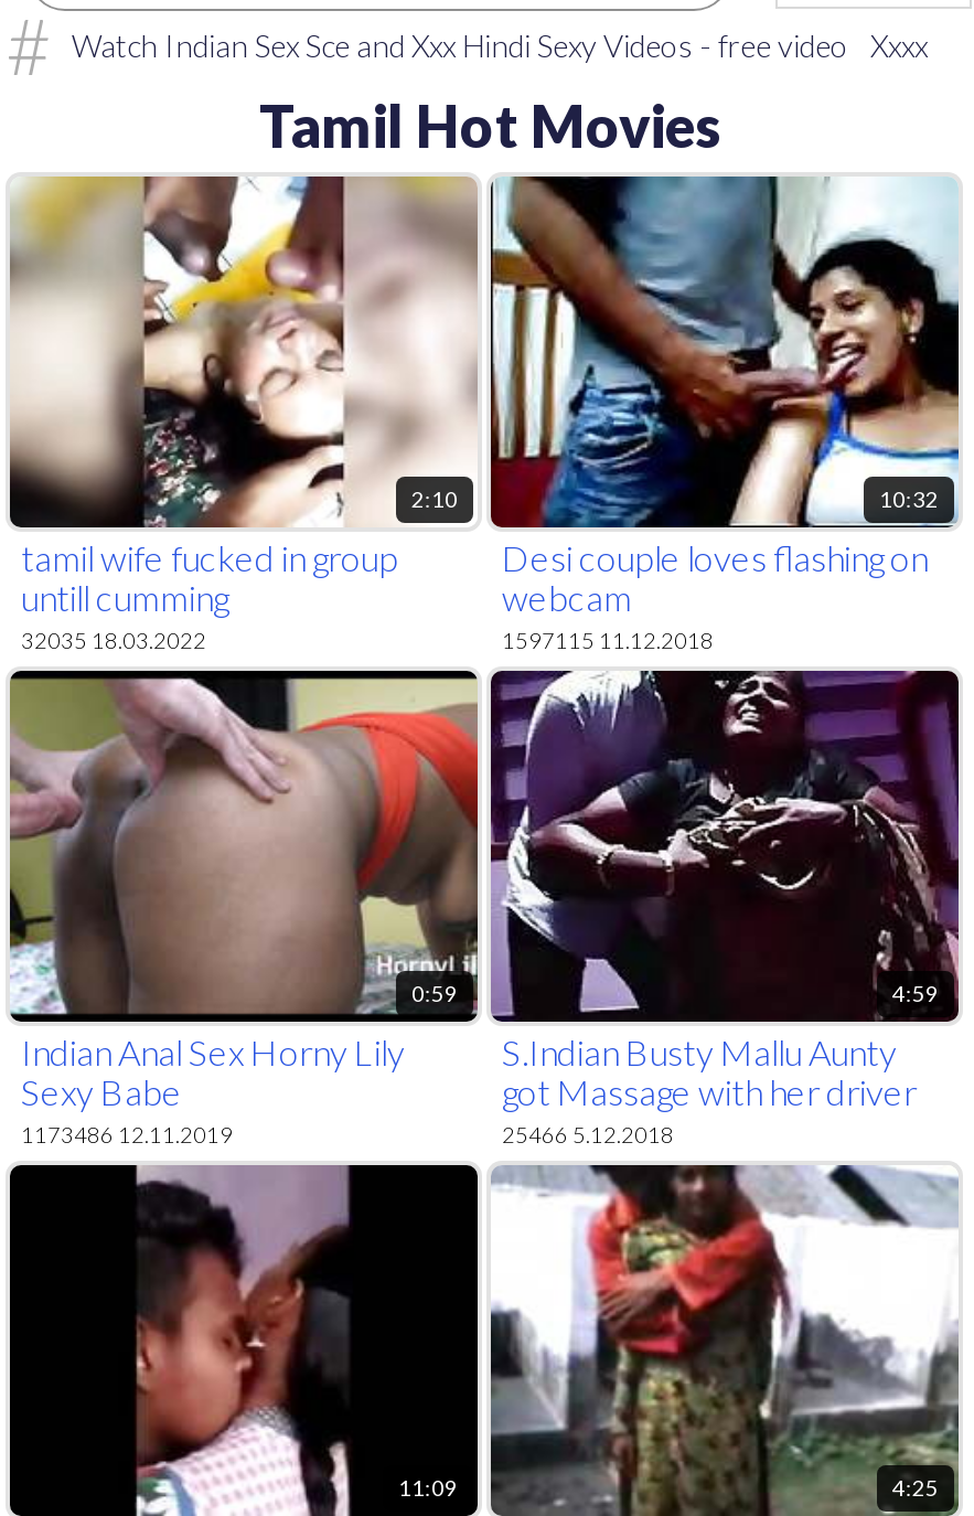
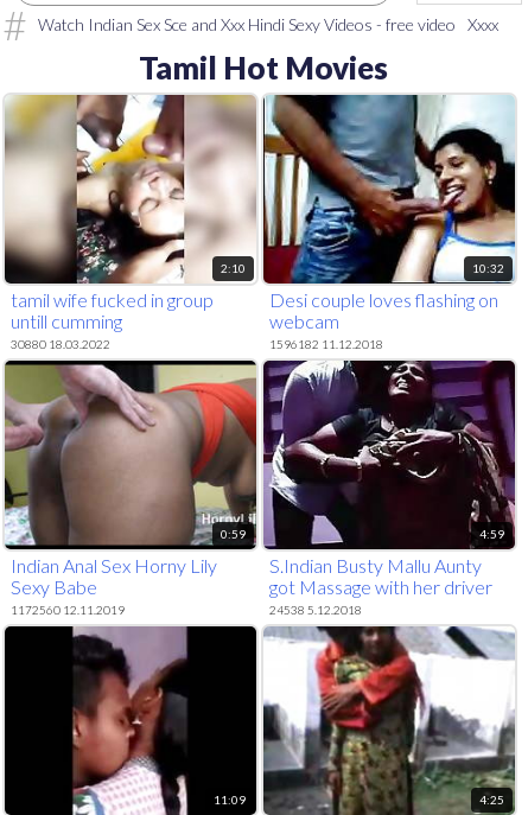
[21,626,206,653] 32035 18.03.2022 -> [11,337,110,351] 30880 18.03.2022
[502,626,714,653] 1597115 11.12.2018 -> [269,337,383,351] 1596182 11.12.2018
[21,1120,233,1147] 1173486 12.11.2019 -> [11,602,125,617] 1172560 12.11.2019
[502,1120,674,1147] 25466 5.12.2018 -> [269,602,362,617] 24538 5.12.2018

